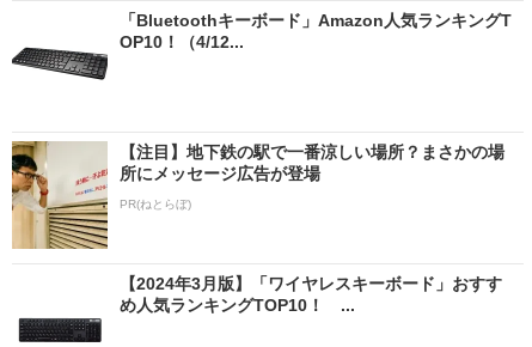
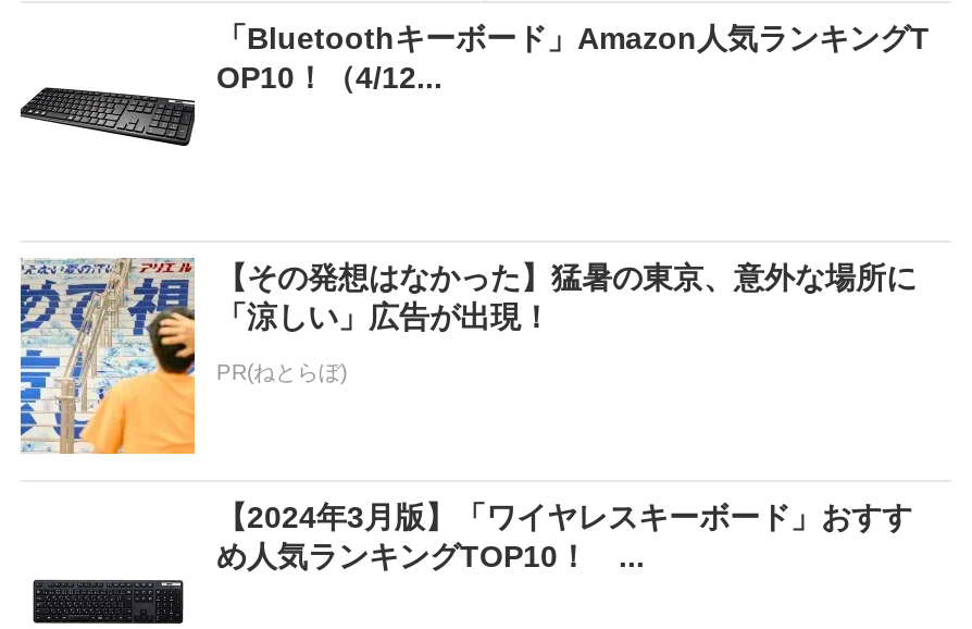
[11,140,505,250] [image] | 【注目】地下鉄の駅で一番涼しい場所？まさかの場 | 所にメッセージ広告が登場 -> [18,257,917,455] [image] | 【その発想はなかった】猛暑の東京、意外な場所に | 「涼しい」広告が出現！

